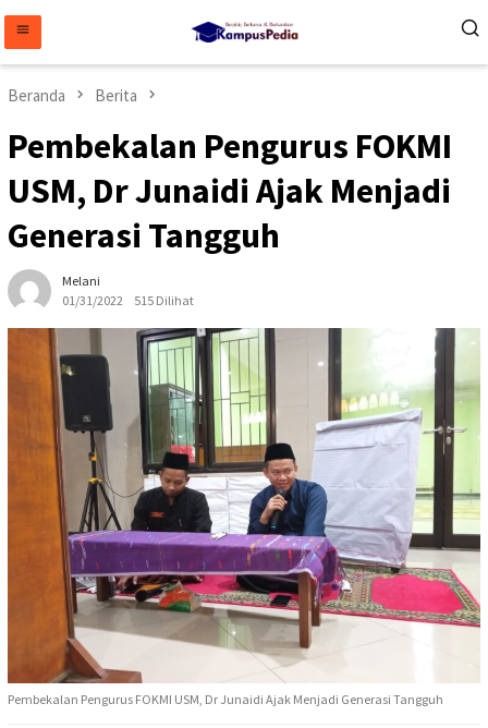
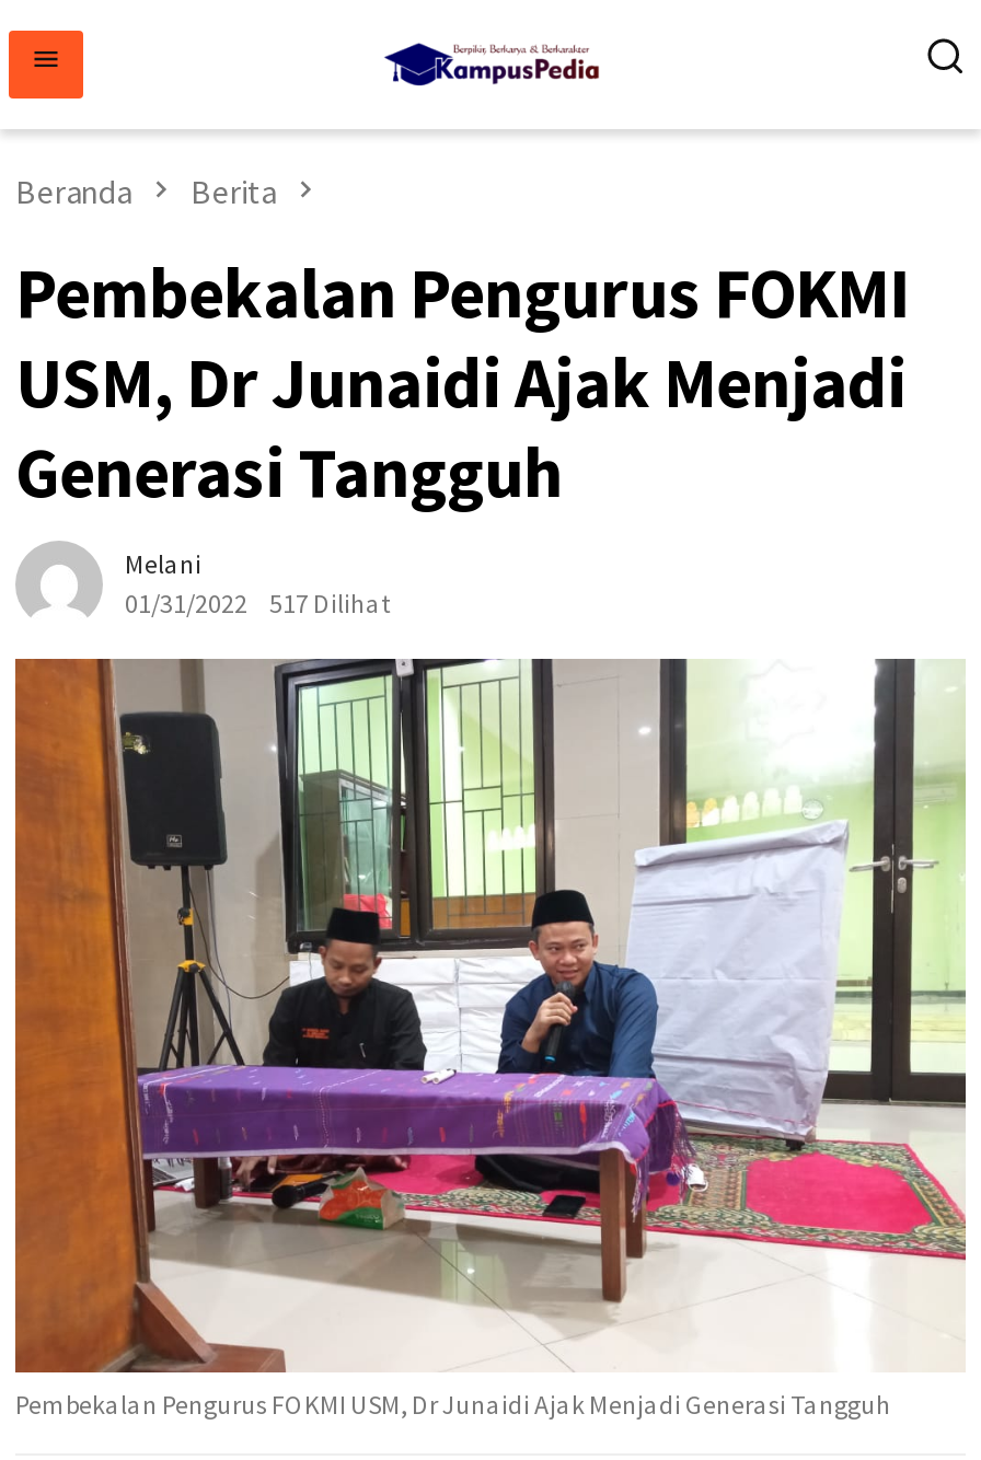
[62,293,194,309] 01/31/2022 515 Dilihat -> [125,588,390,620] 01/31/2022 517 Dilihat

